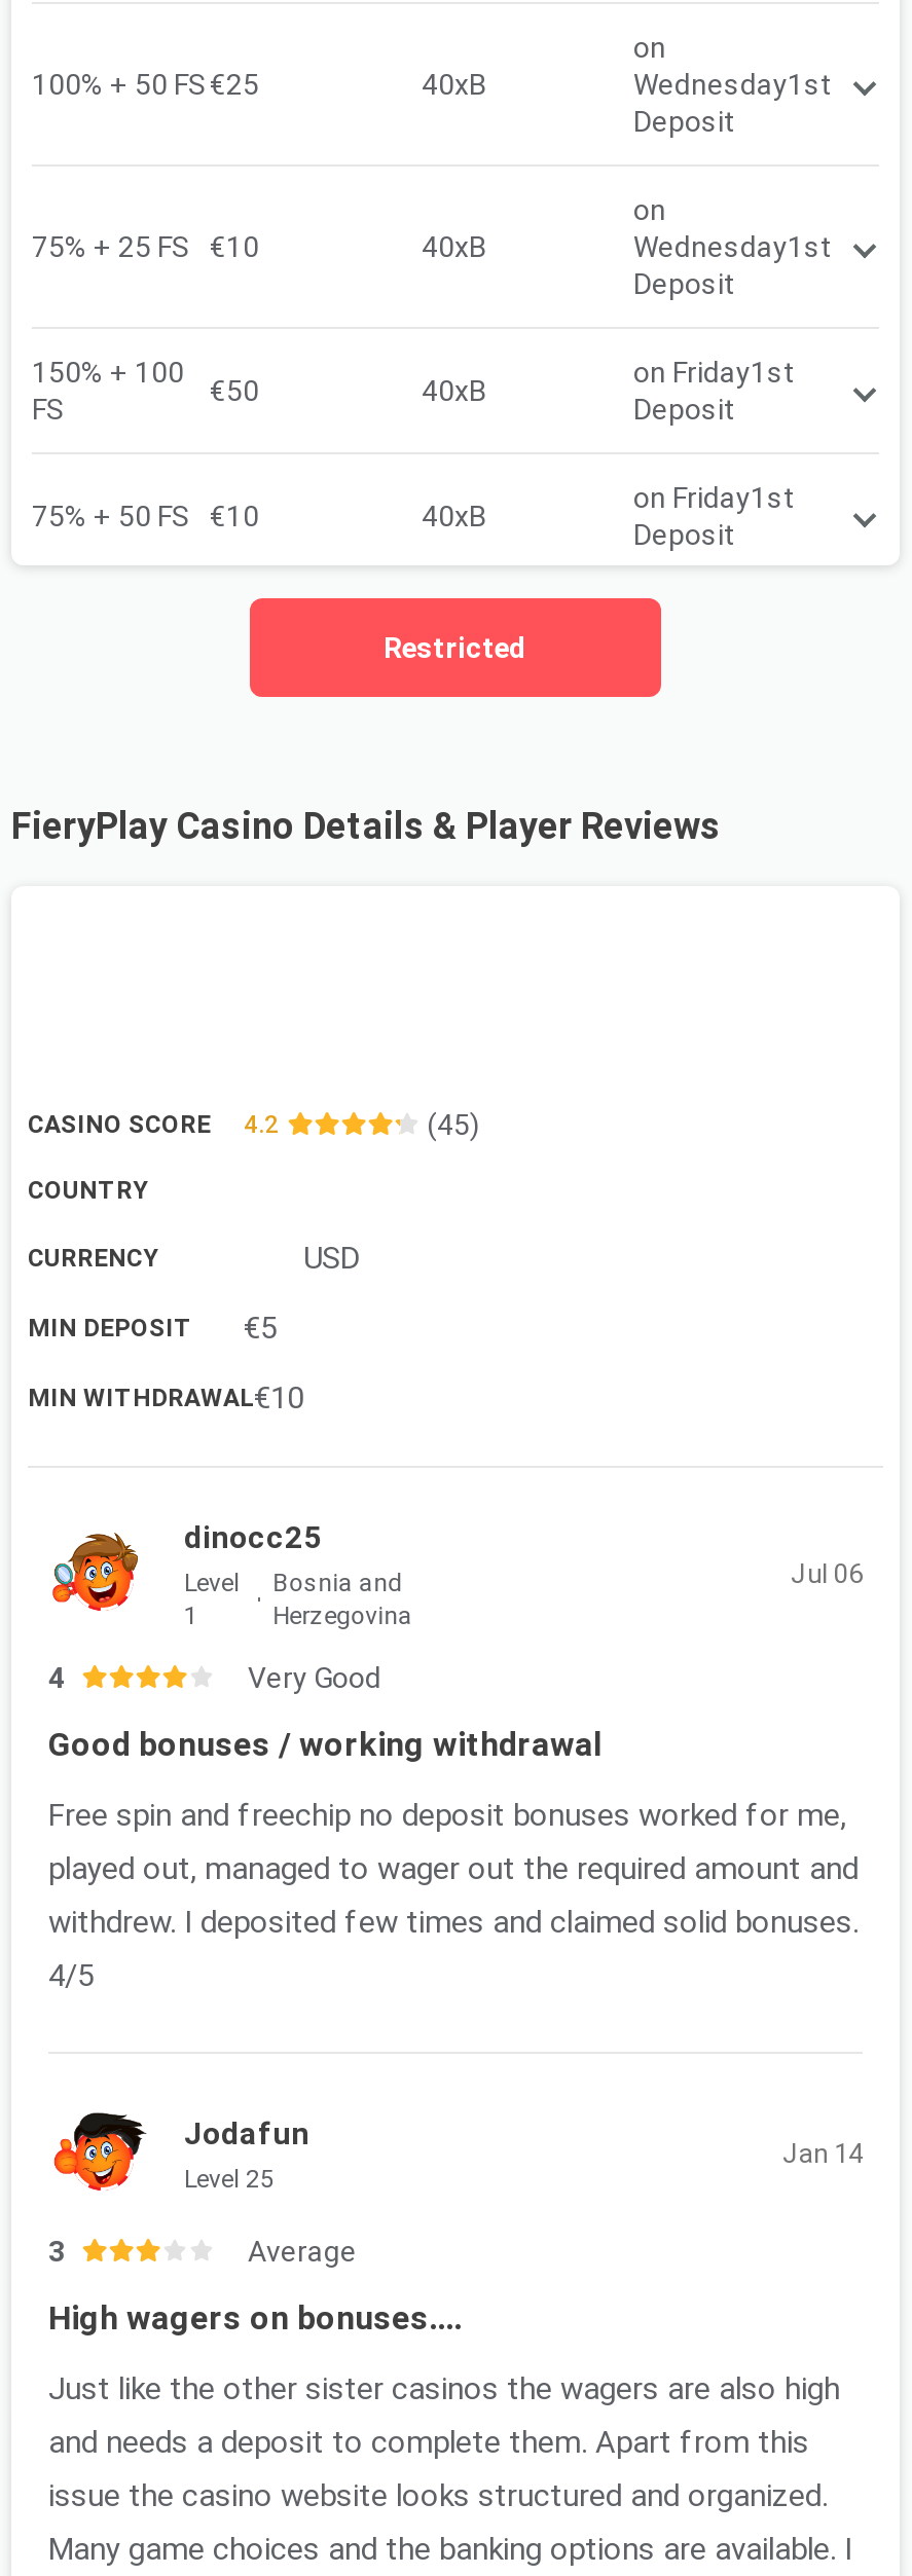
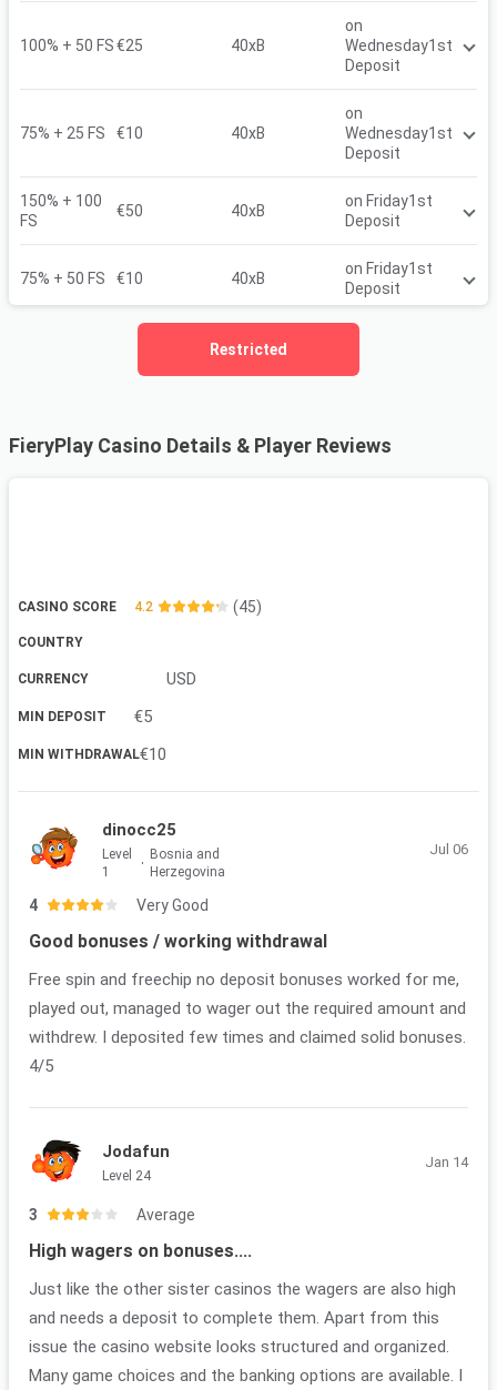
[184,2165,275,2194] Level 25 -> [102,1168,151,1184] Level 24

